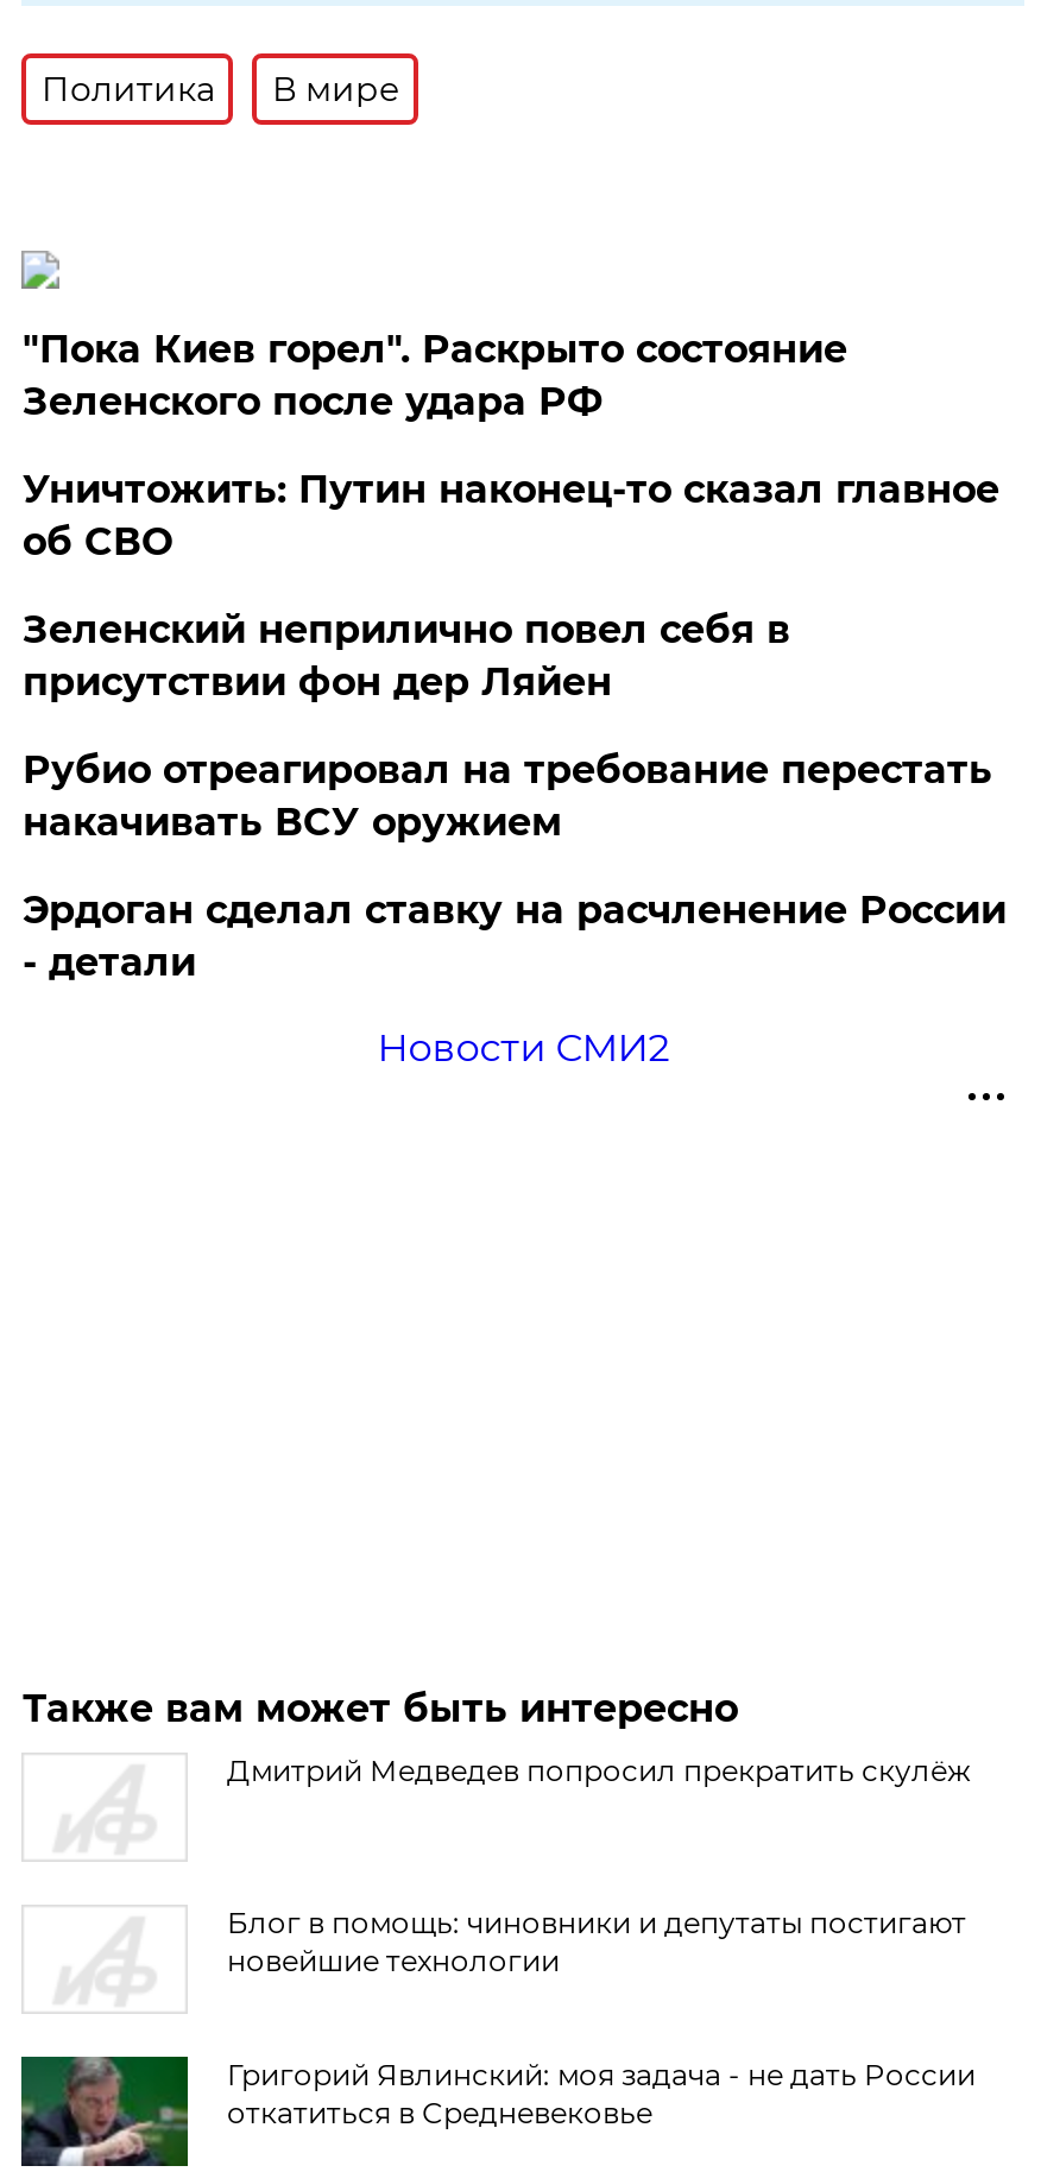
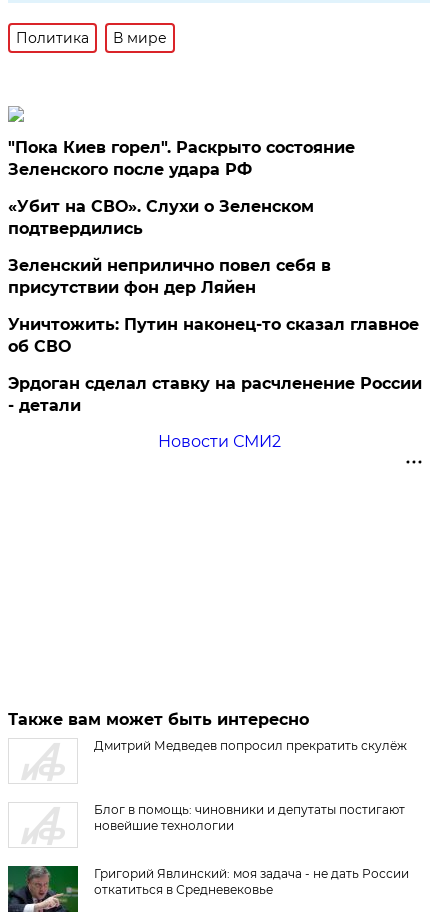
none -> [8,197,314,238] «Убит на СВО». Слухи о Зеленском | подтвердились
moved [22,467,999,564] -> [8,315,419,356]: Уничтожить: Путин наконец-то сказал главное | об СВО
[22,747,992,845] Рубио отреагировал на требование перестать | накачивать ВСУ оружием -> none

